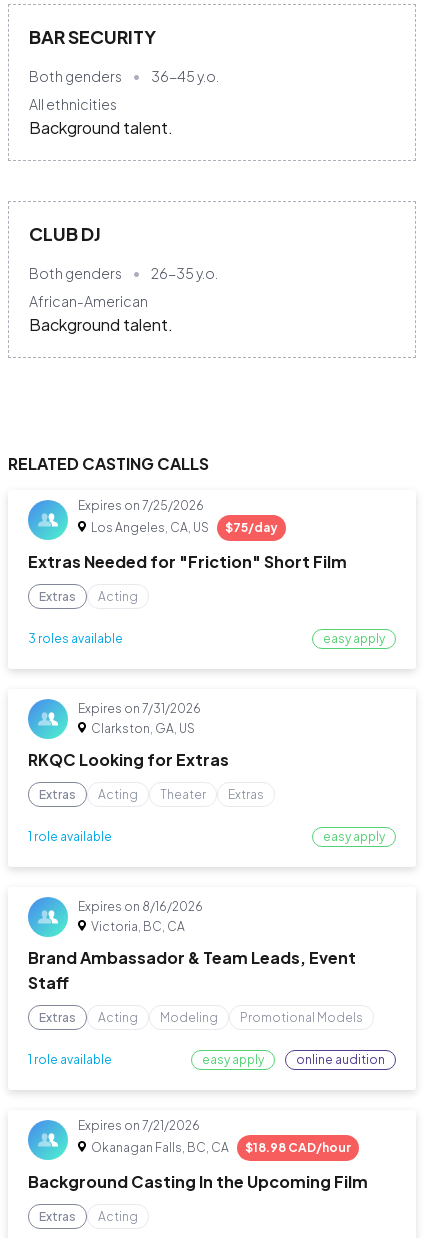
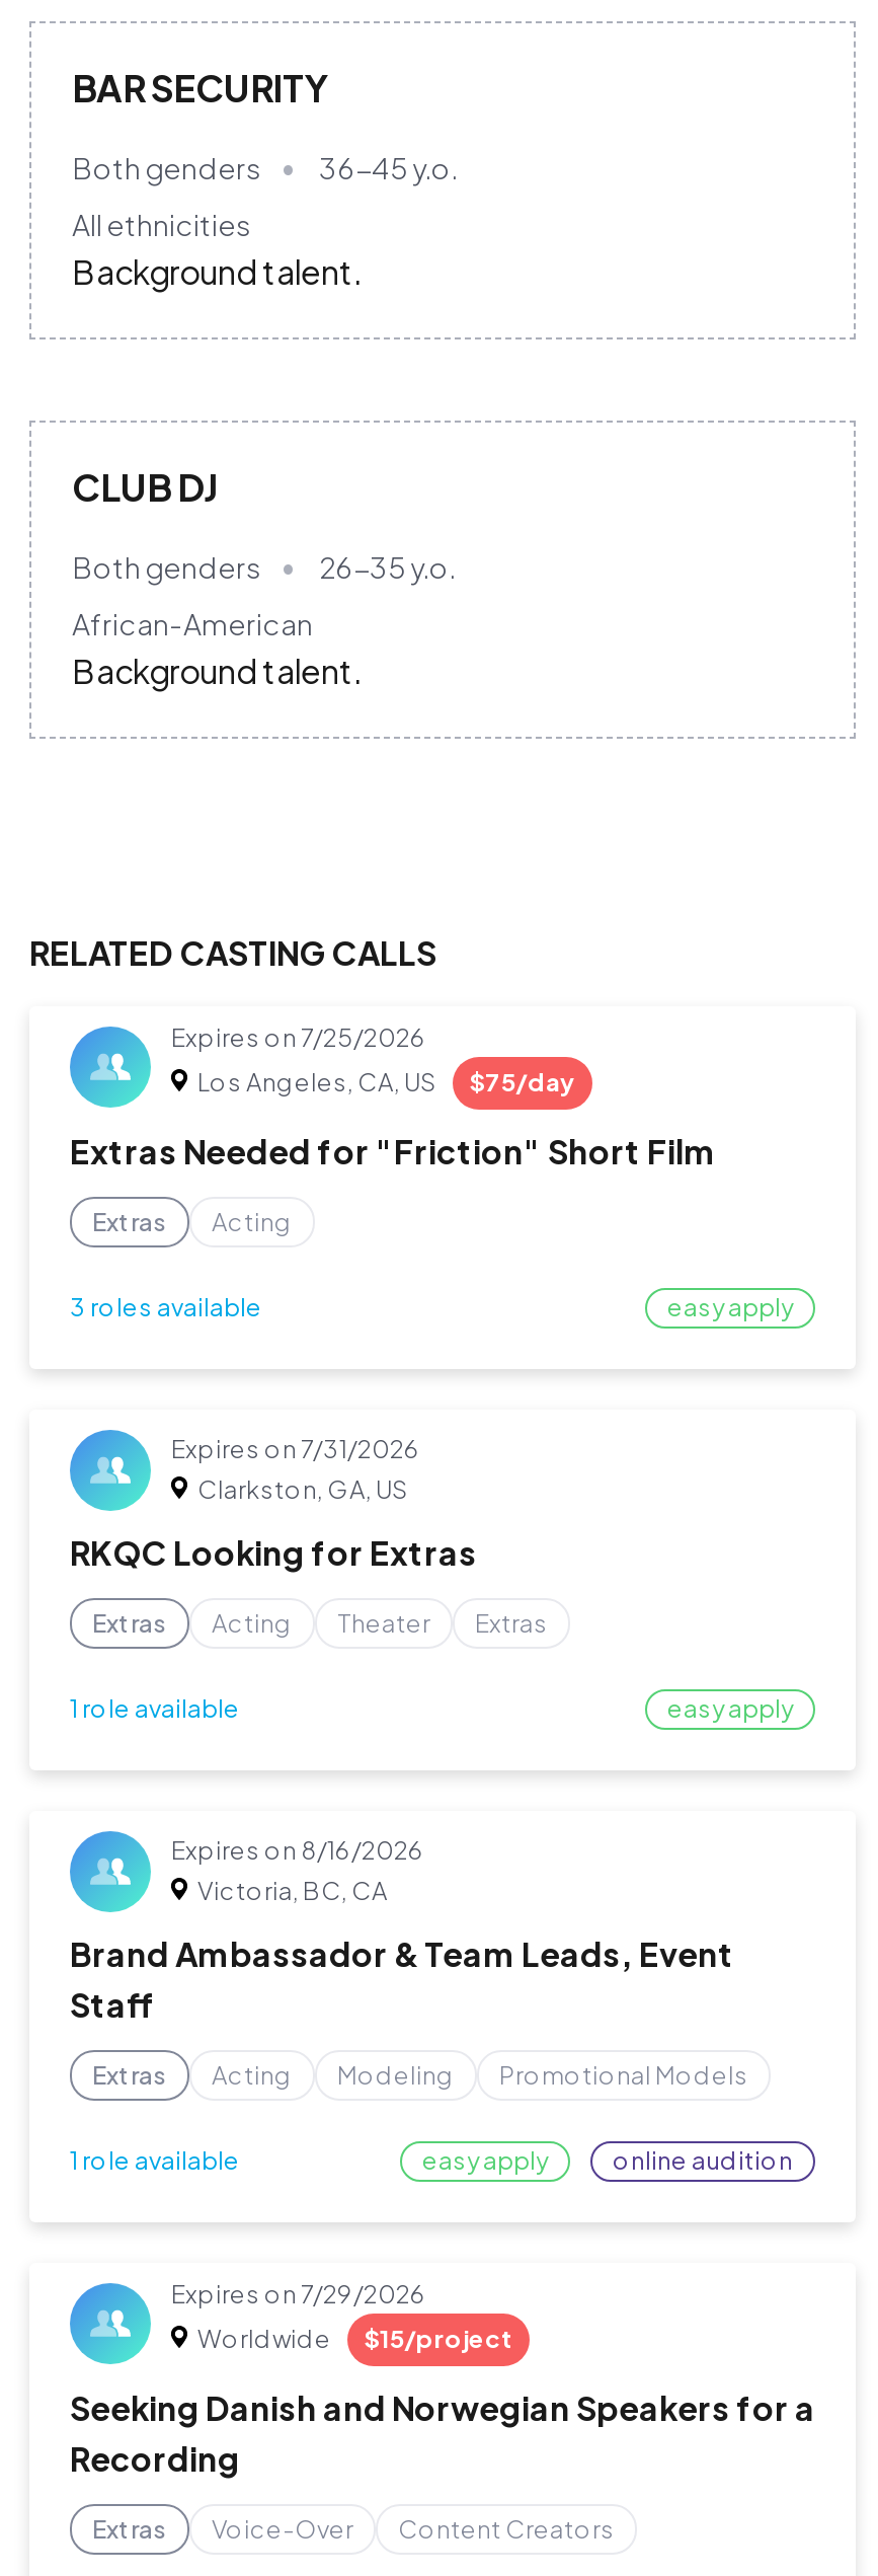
[78,1118,200,1133] Expires on 7/21/2026 -> [171,2279,426,2309] Expires on 7/29/2026
[91,1140,351,1155] Okanagan Falls, BC, CA | $18.98 CAD/hour -> [197,2323,513,2354] Worldwide | $15/project
[28,1171,368,1192] Background Casting In the Upcoming Film -> [70,2386,815,2479] Seeking Danish and Norwegian Speakers for a | Recording
[98,1209,138,1224] Acting -> [212,2514,615,2544] Voice-Over | Content Creators

